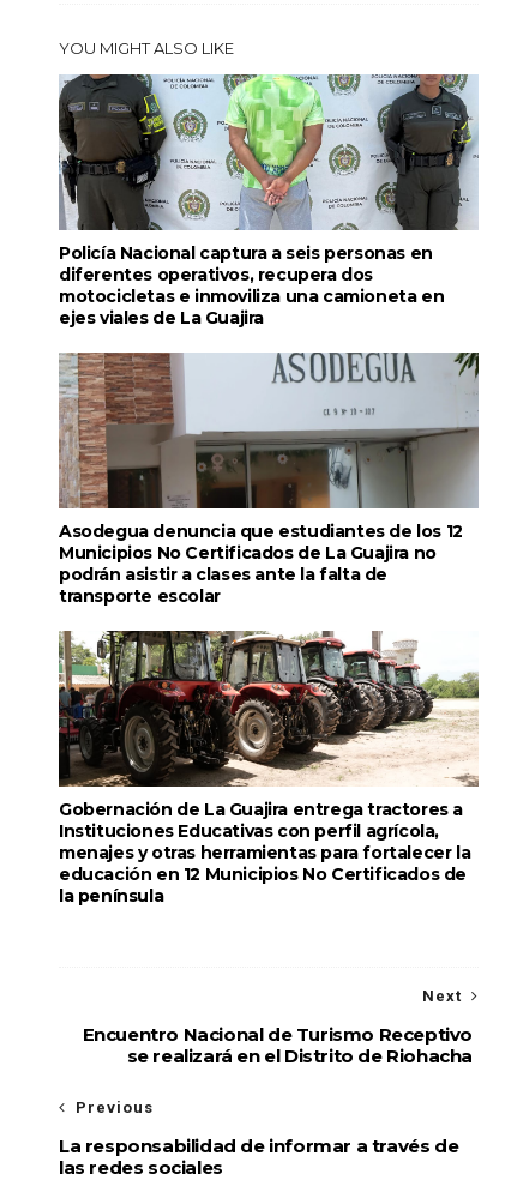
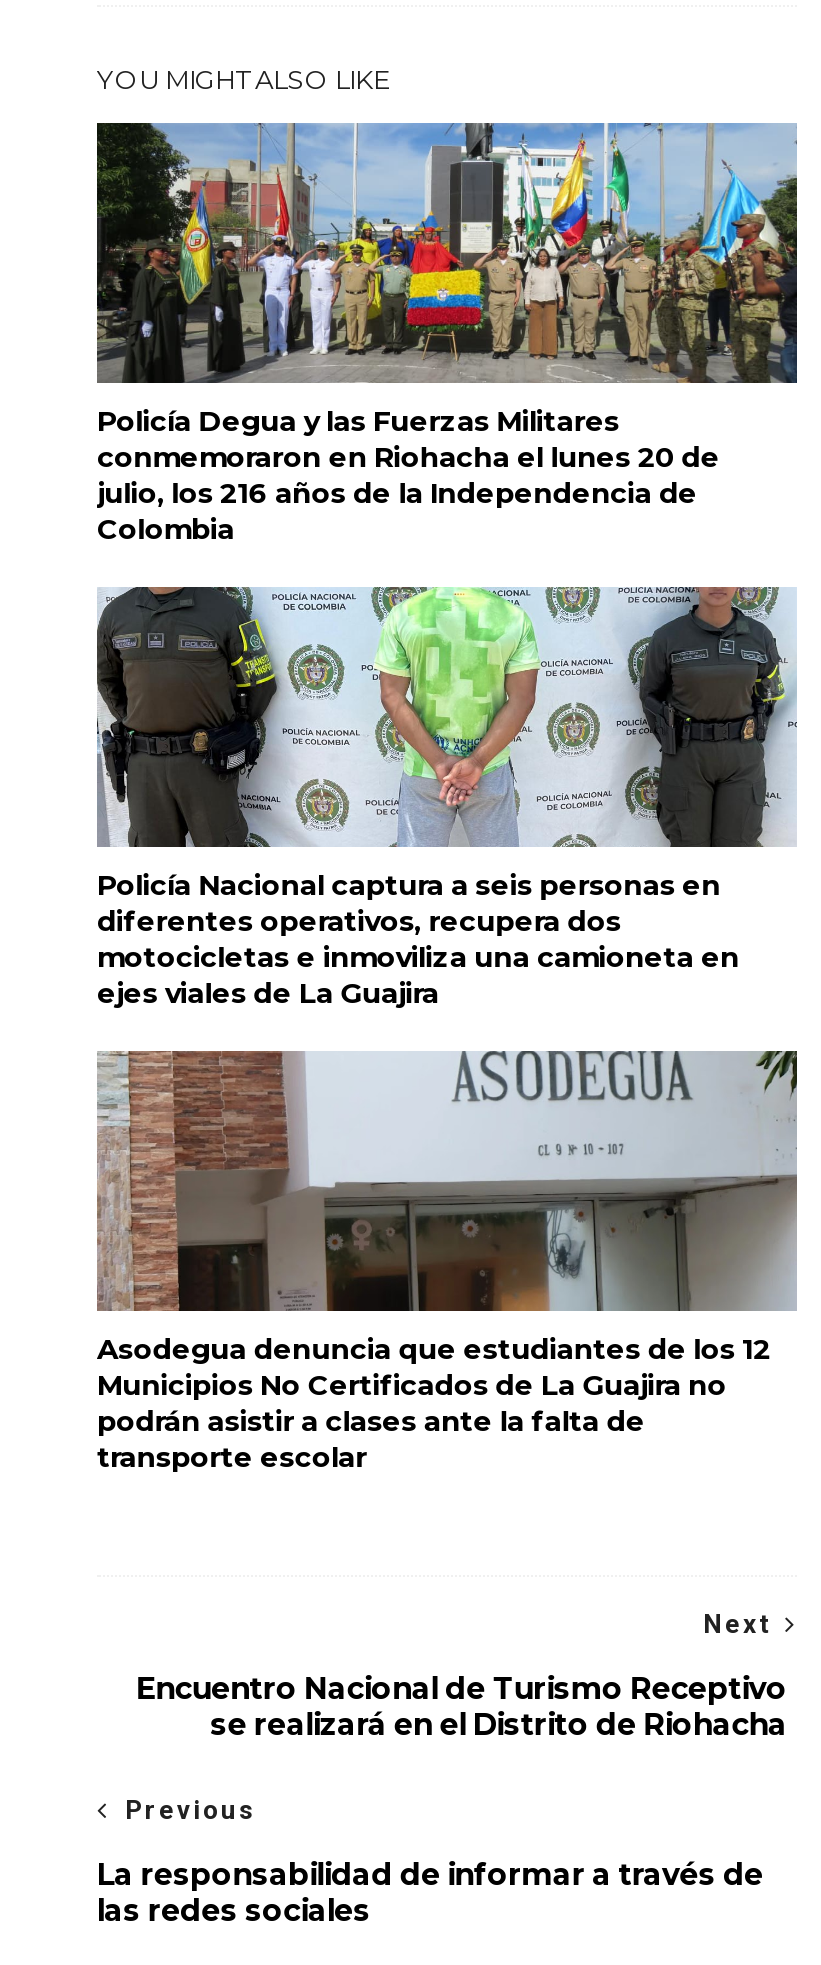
none -> [95,121,799,547] [image] | Policía Degua y las Fuerzas Militares | conmemoraron en Riohacha el lunes 20 de | julio, los 216 años de la Independencia de | Colombia
moved [56,72,480,607] -> [93,583,799,1475]: [image] | Policía Nacional captura a seis personas en | diferentes operativos, recupera dos | ... | podrán asistir a clases ante la falta de | transporte escolar
[58,630,479,907] [image] | Gobernación de La Guajira entrega tractores a | Instituciones Educativas con perfil agrícola, | menajes y otras herramientas para fortalecer la | educación en 12 Municipios No Certificados de | la península -> none

